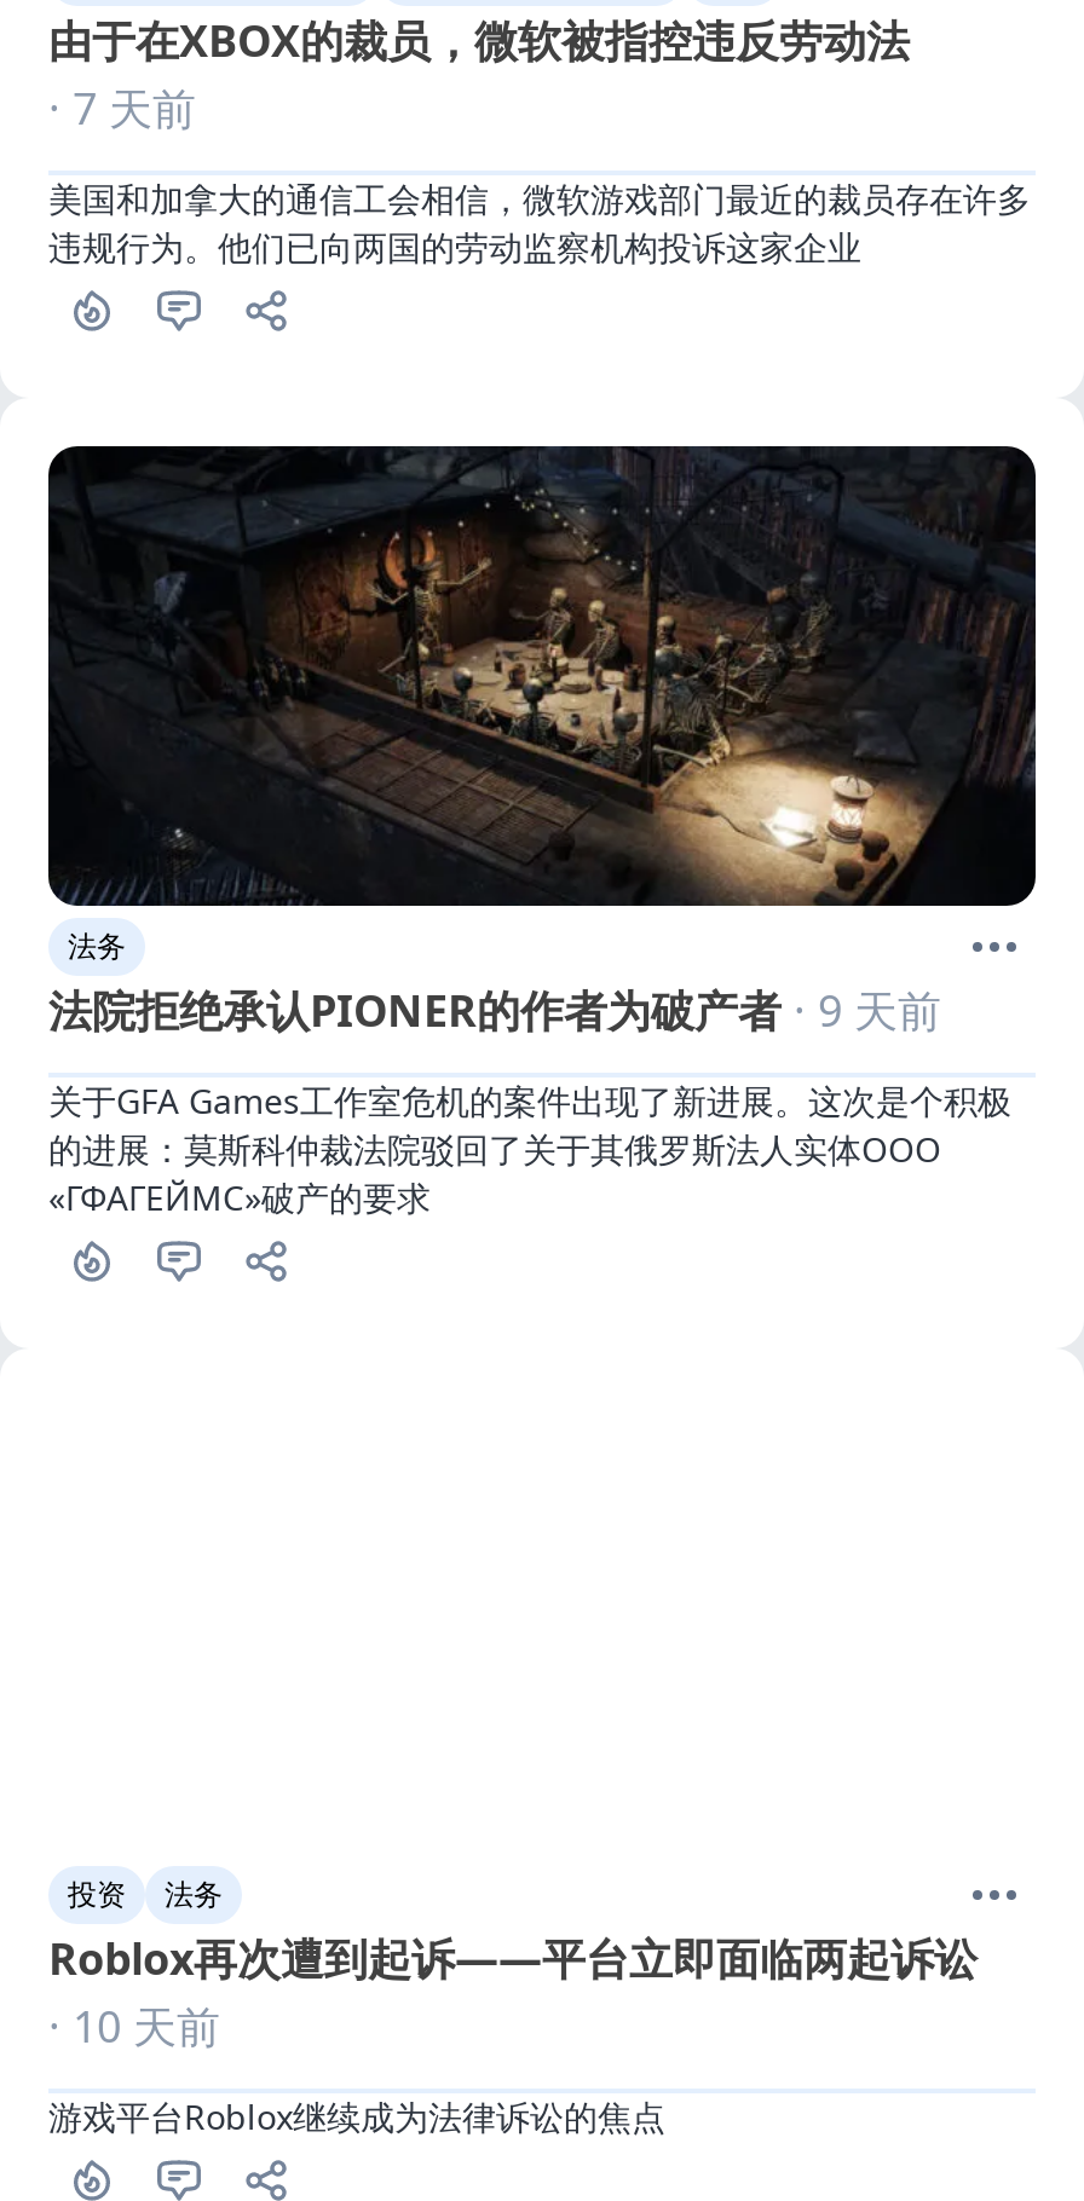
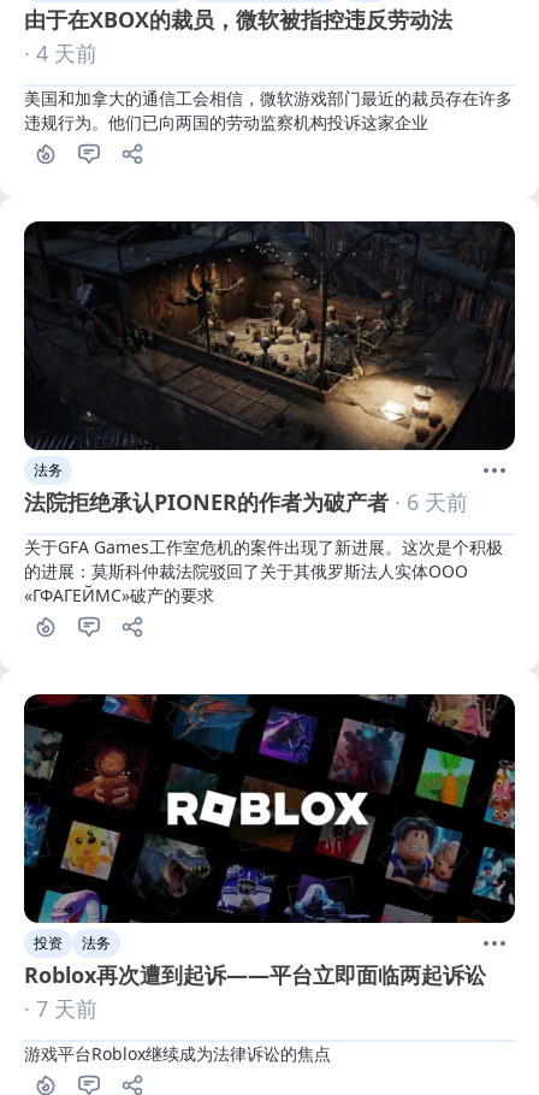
[48,78,196,136] · 7 天前 -> [24,39,97,68] · 4 天前
[48,979,941,1037] 法院拒绝承认PIONER的作者为破产者· 9 天前 -> [24,487,468,516] 法院拒绝承认PIONER的作者为破产者· 6 天前
none -> [23,693,516,924] [image]
[48,1997,220,2055] · 10 天前 -> [24,994,97,1023] · 7 天前

